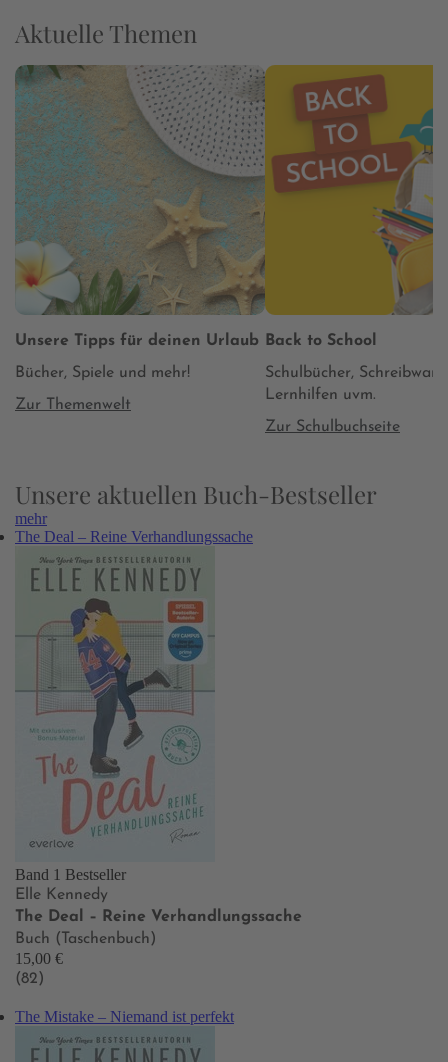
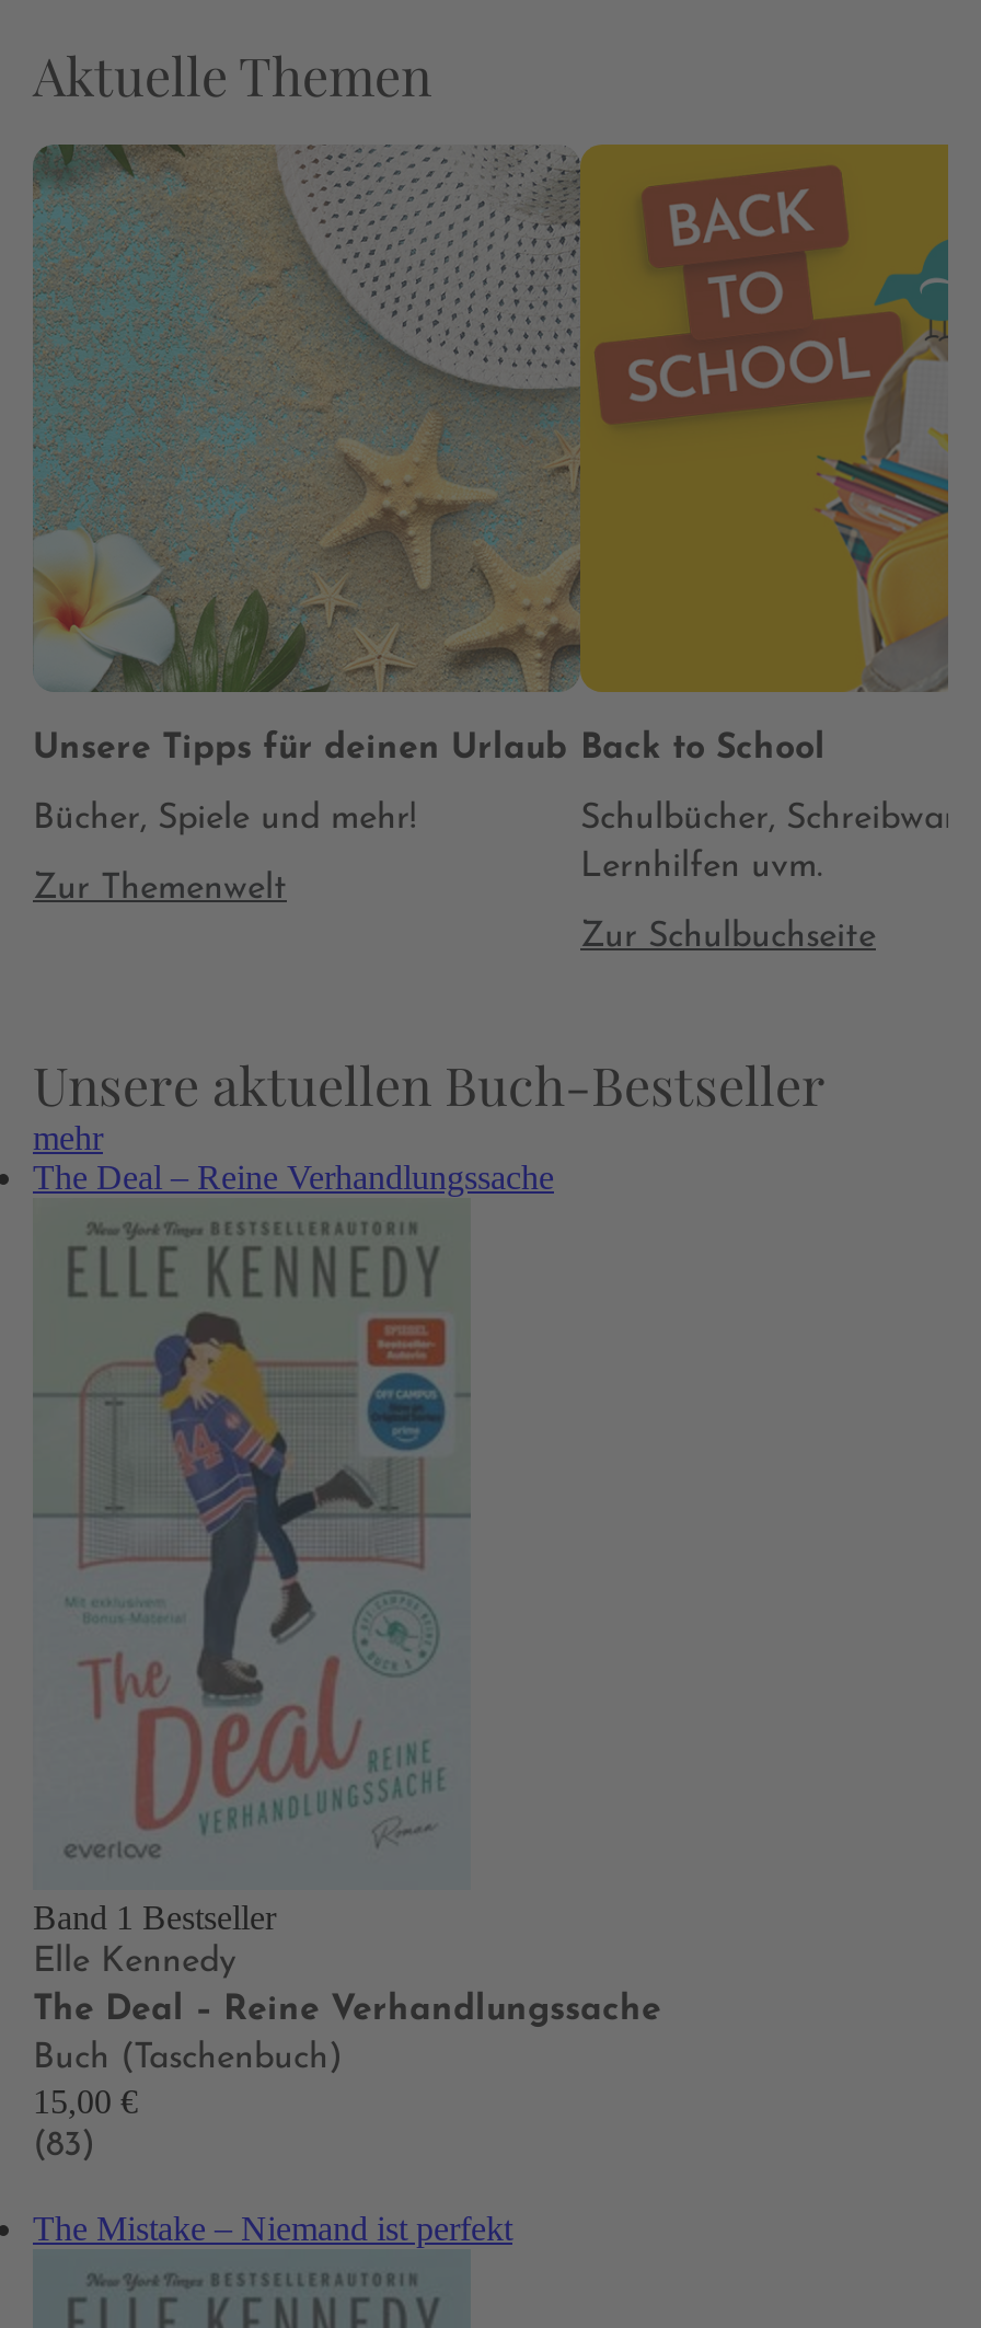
[15,971,44,987] (82) -> [33,2129,94,2164] (83)

